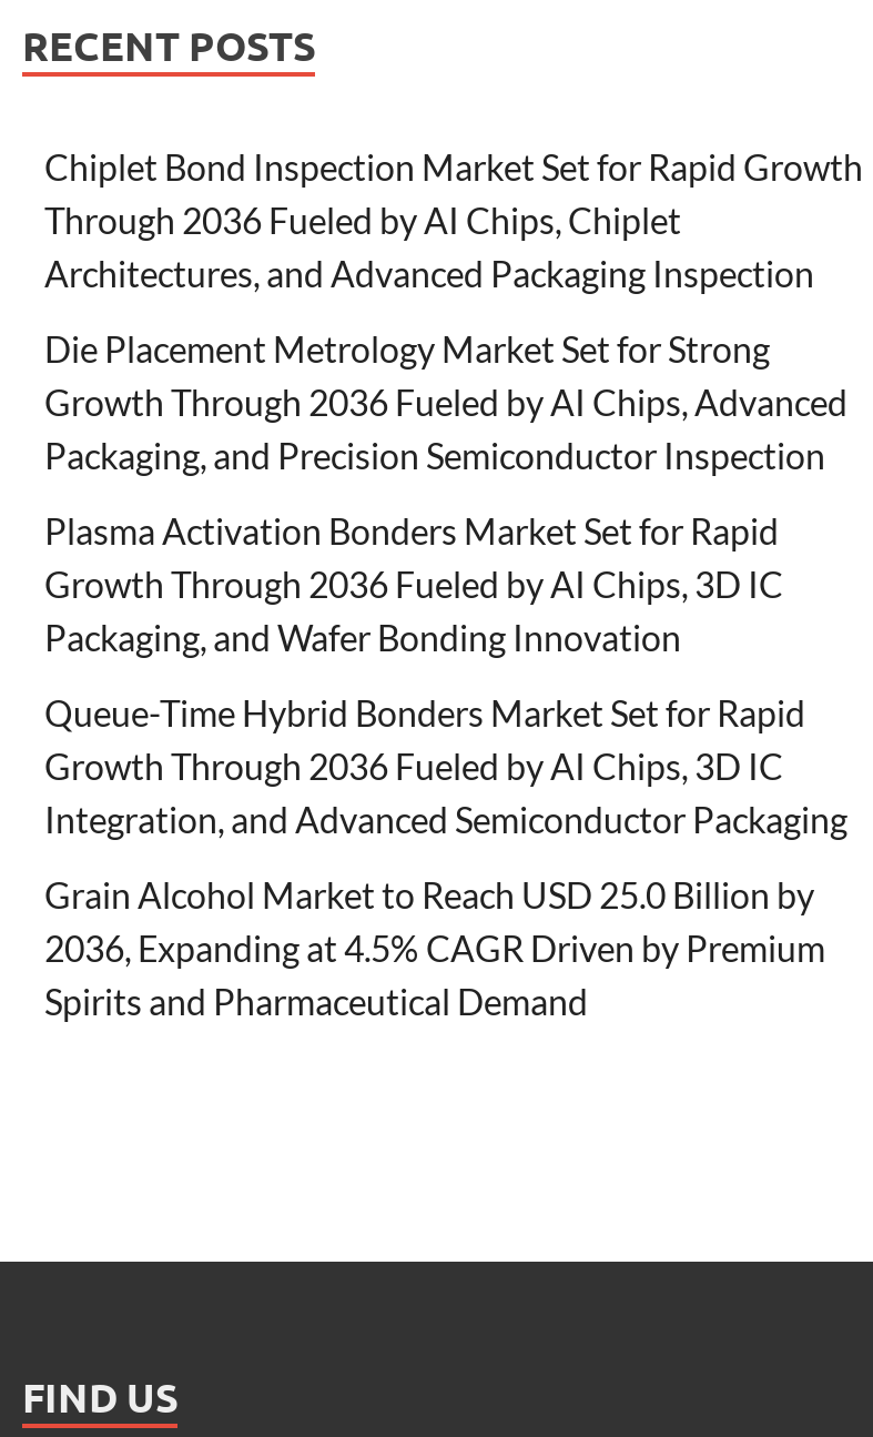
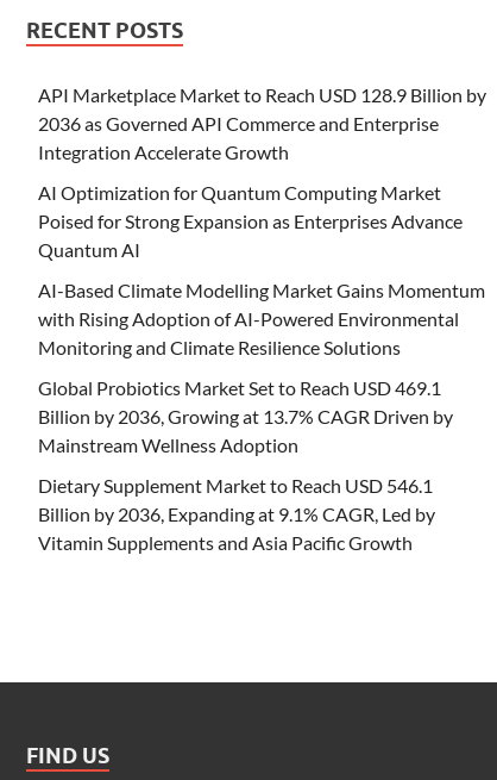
[44,145,863,293] Chiplet Bond Inspection Market Set for Rapid Growth | Through 2036 Fueled by AI Chips, Chiplet | Architectures, and Advanced Packaging Inspection -> [38,83,486,163] API Marketplace Market to Reach USD 128.9 Billion by | 2036 as Governed API Commerce and Enterprise | Integration Accelerate Growth
[44,327,847,475] Die Placement Metrology Market Set for Strong | Growth Through 2036 Fueled by AI Chips, Advanced | Packaging, and Precision Semiconductor Inspection -> [38,181,463,260] AI Optimization for Quantum Computing Market | Poised for Strong Expansion as Enterprises Advance | Quantum AI
[44,509,783,657] Plasma Activation Bonders Market Set for Rapid | Growth Through 2036 Fueled by AI Chips, 3D IC | Packaging, and Wafer Bonding Innovation -> [38,278,485,358] AI-Based Climate Modelling Market Gains Momentum | with Rising Adoption of AI-Powered Environmental | Monitoring and Climate Resilience Solutions
[44,691,847,839] Queue-Time Hybrid Bonders Market Set for Rapid | Growth Through 2036 Fueled by AI Chips, 3D IC | Integration, and Advanced Semiconductor Packaging -> [38,376,453,456] Global Probiotics Market Set to Reach USD 469.1 | Billion by 2036, Growing at 13.7% CAGR Driven by | Mainstream Wellness Adoption
[44,873,825,1021] Grain Alcohol Market to Reach USD 25.0 Billion by | 2036, Expanding at 4.5% CAGR Driven by Premium | Spirits and Pharmaceutical Demand -> [38,474,435,553] Dietary Supplement Market to Reach USD 546.1 | Billion by 2036, Expanding at 9.1% CAGR, Led by | Vitamin Supplements and Asia Pacific Growth

